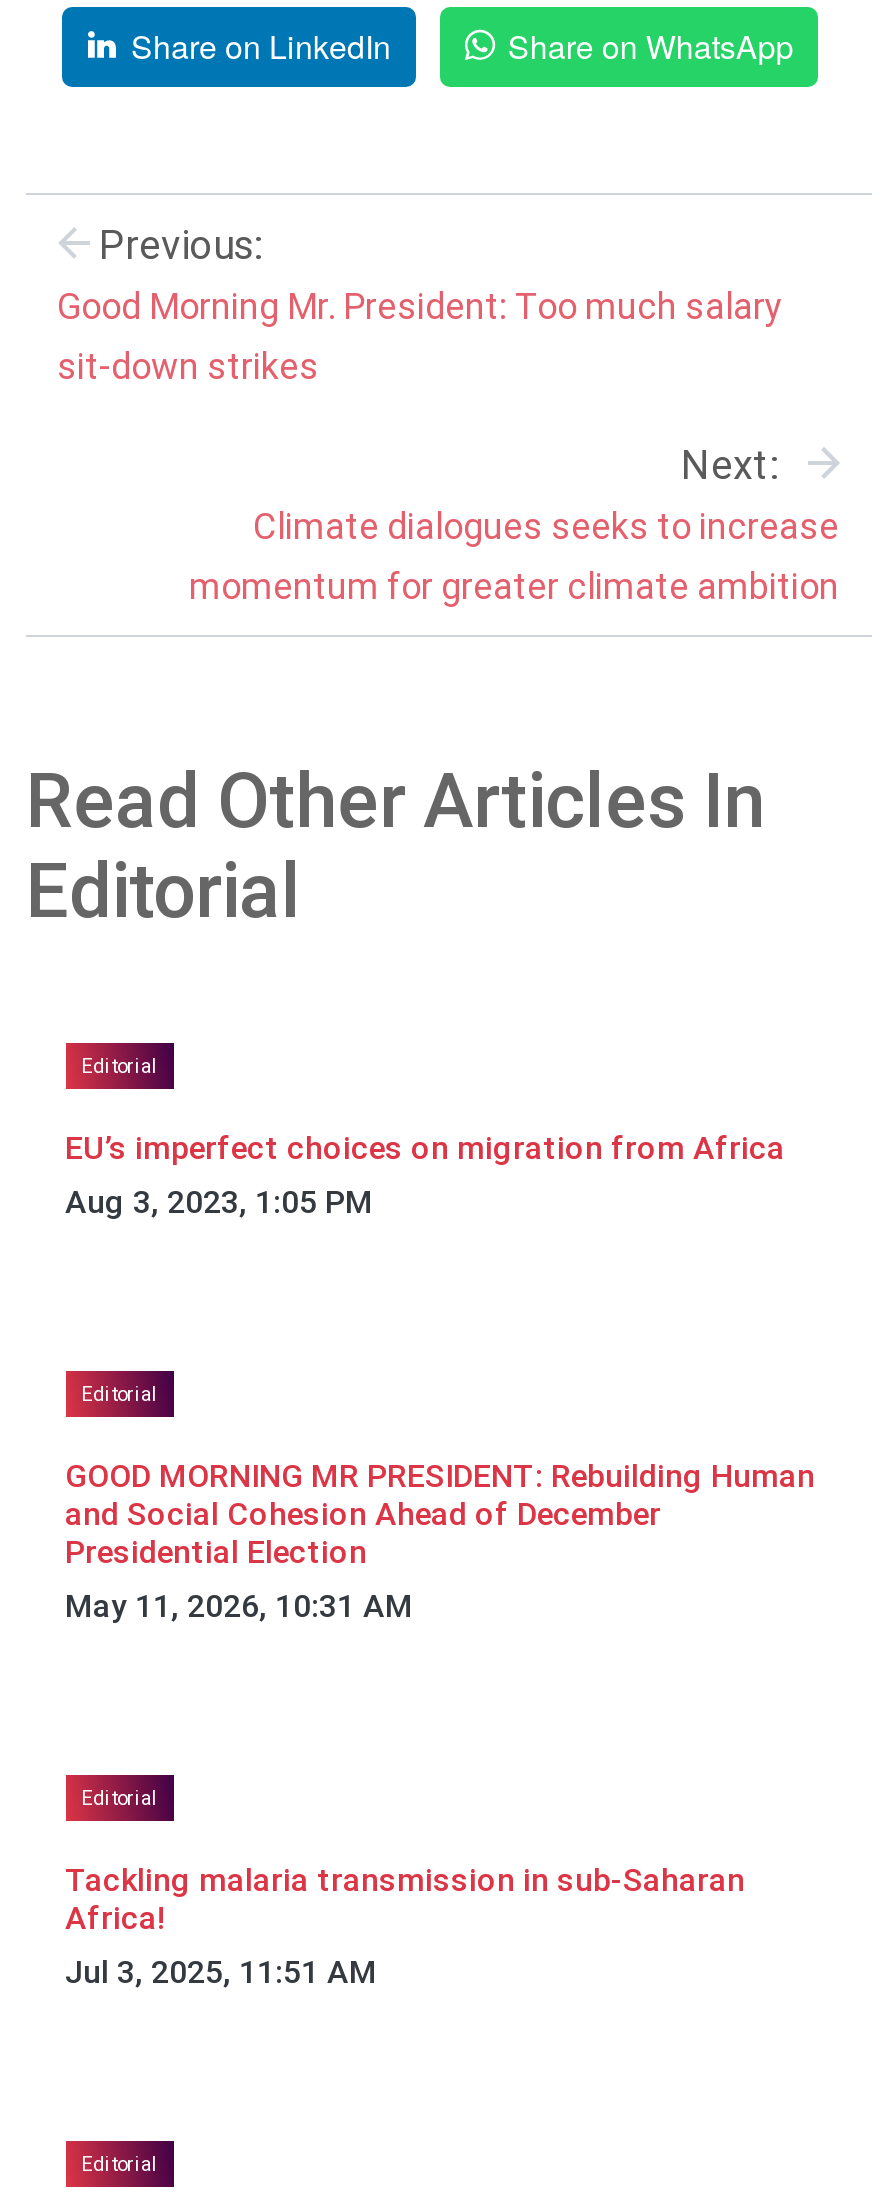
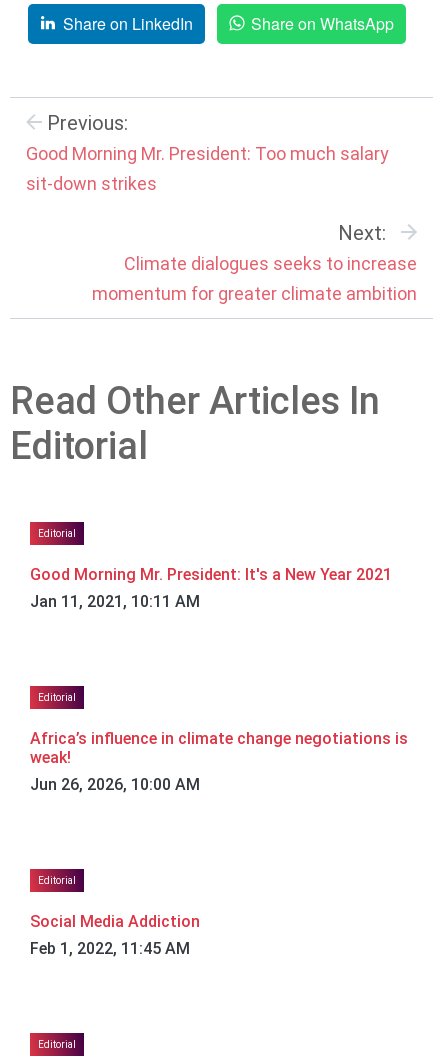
[65,1128,785,1220] EU’s imperfect choices on migration from Africa | Aug 3, 2023, 1:05 PM -> [29,564,391,610] Good Morning Mr. President: It's a New Year 2021 | Jan 11, 2021, 10:11 AM
[65,1456,815,1624] GOOD MORNING MR PRESIDENT: Rebuilding Human | and Social Cohesion Ahead of December | Presidential Election | May 11, 2026, 10:31 AM -> [29,728,407,793] Africa’s influence in climate change negotiations is | weak! | Jun 26, 2026, 10:00 AM
[65,1860,745,1990] Tackling malaria transmission in sub-Saharan | Africa! | Jul 3, 2025, 11:51 AM -> [29,911,199,957] Social Media Addiction | Feb 1, 2022, 11:45 AM

